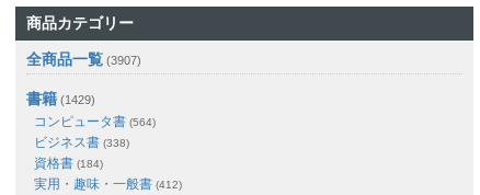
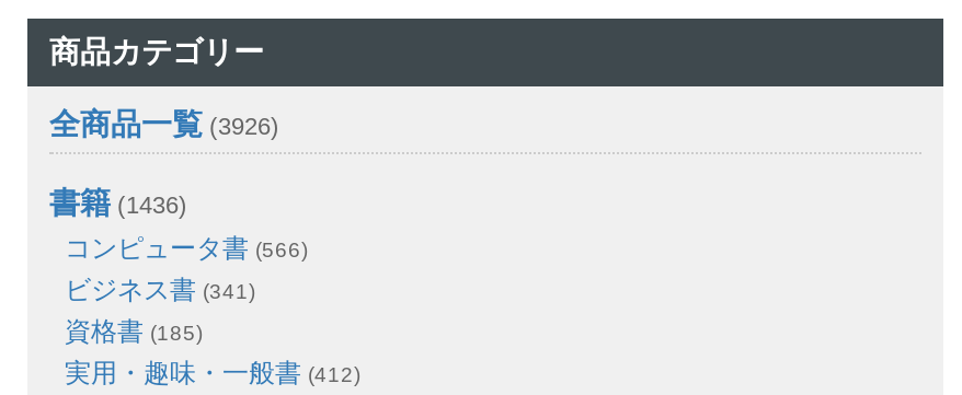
[26,51,141,68] 全商品一覧(3907) -> [49,107,279,142] 全商品一覧(3926)
[26,90,95,108] 書籍(1429) -> [49,185,187,220] 書籍(1436)
[34,114,156,129] コンピュータ書(564) -> [65,233,308,264] コンピュータ書(566)
[34,135,129,150] ビジネス書(338) -> [65,275,255,306] ビジネス書(341)
[34,156,103,171] 資格書(184) -> [65,317,203,347] 資格書(185)

